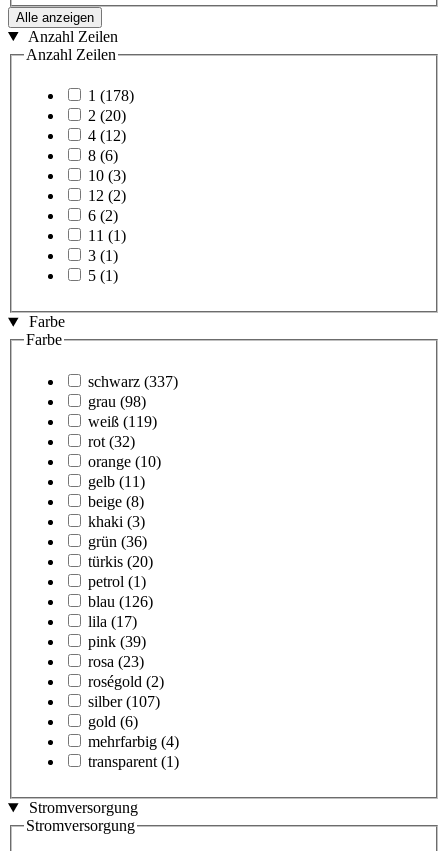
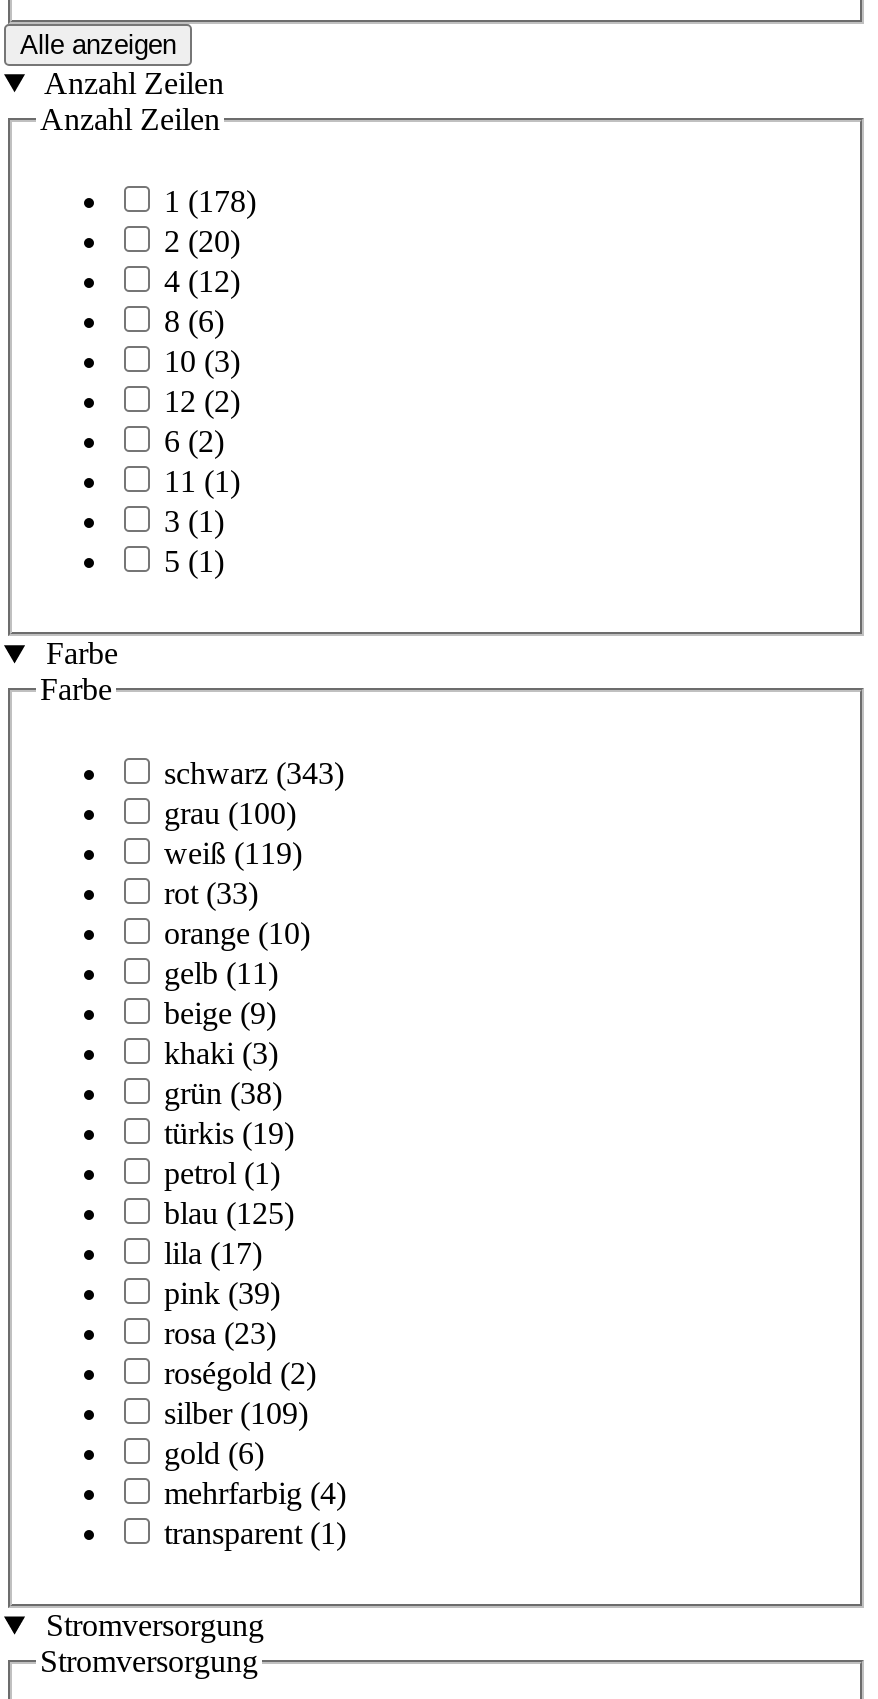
[88,373,178,390] schwarz (337) -> [164,756,344,790] schwarz (343)
[88,393,146,410] grau (98) -> [164,796,296,830] grau (100)
[88,433,135,450] rot (32) -> [164,876,258,910] rot (33)
[88,493,144,510] beige (8) -> [164,996,276,1030] beige (9)
[88,533,147,550] grün (36) -> [164,1076,282,1110] grün (38)
[88,553,153,570] türkis (20) -> [164,1116,294,1150] türkis (19)
[88,593,153,610] blau (126) -> [164,1196,294,1230] blau (125)
[88,693,160,710] silber (107) -> [164,1396,308,1430] silber (109)

